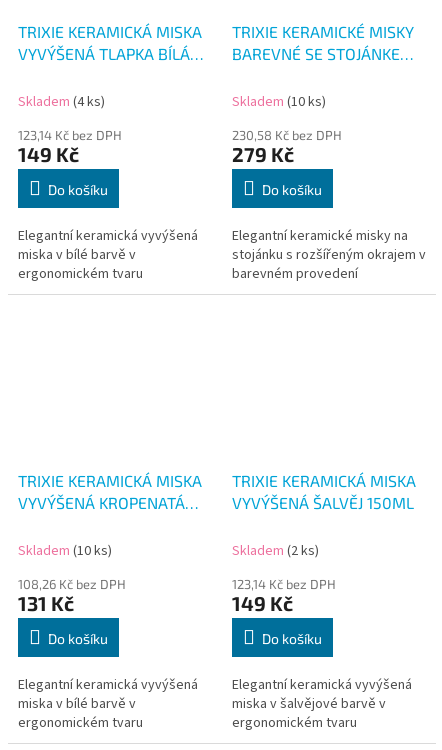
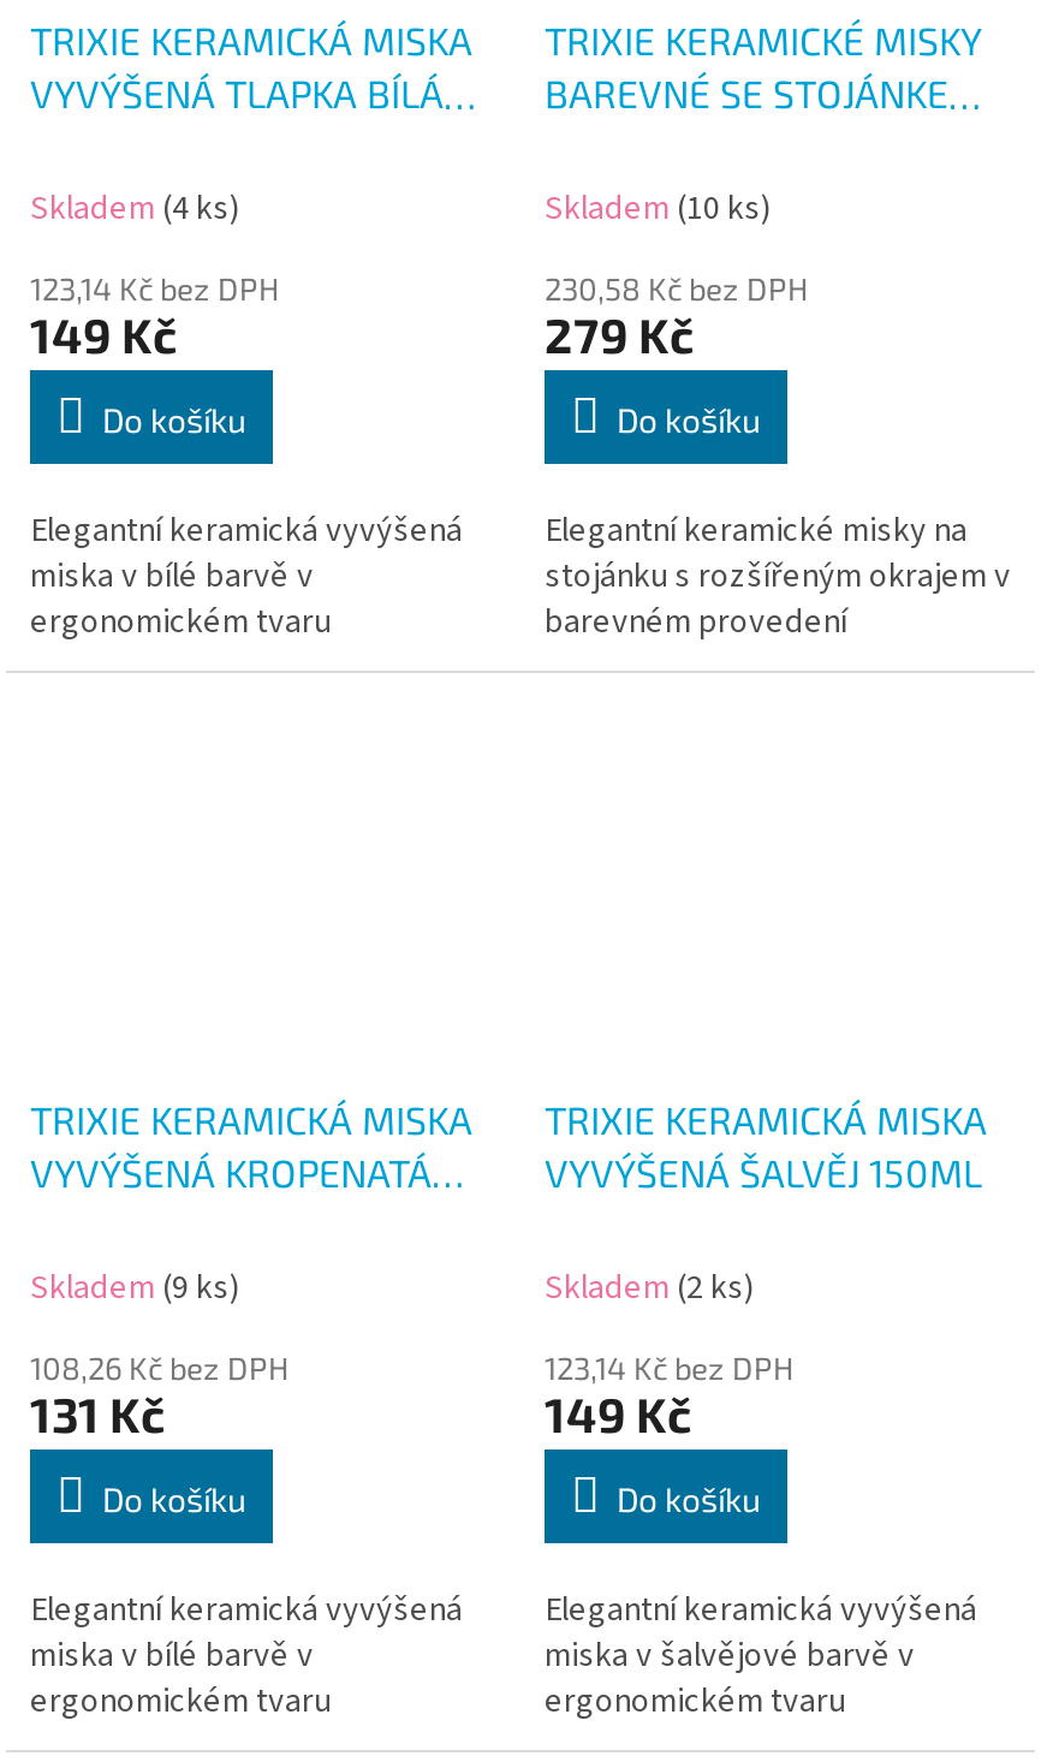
[18,541,112,561] Skladem (10 ks) -> [30,1265,239,1313] Skladem (9 ks)

